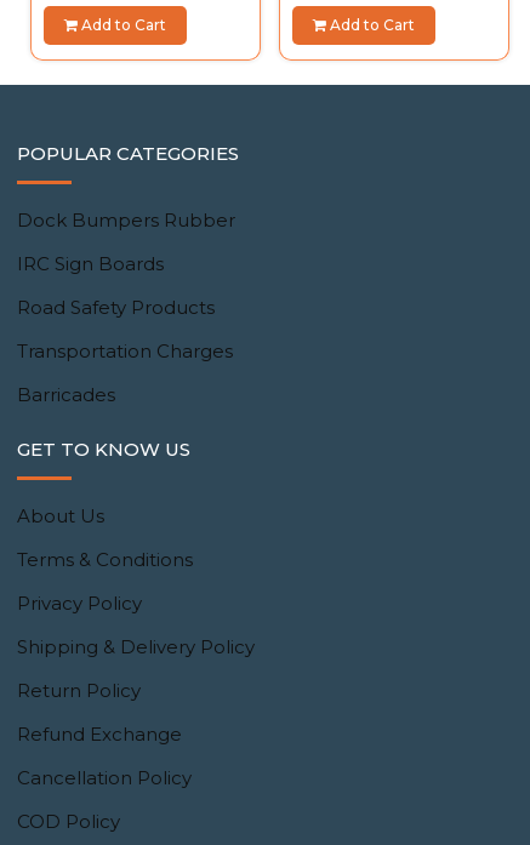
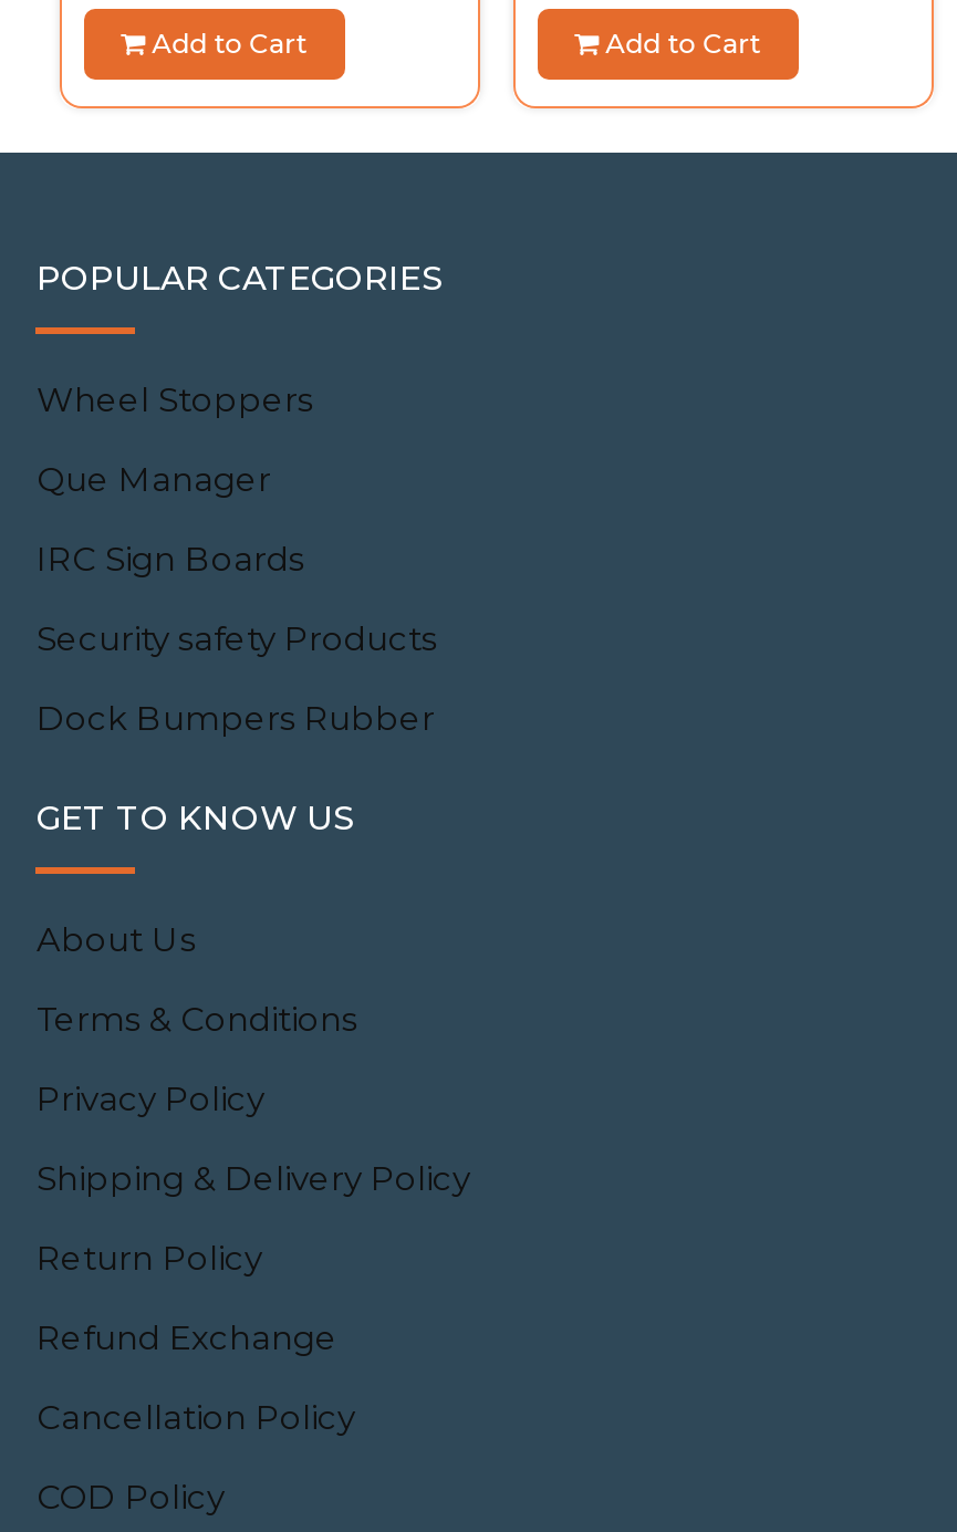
none -> [37,378,437,659] Wheel Stoppers | Que Manager | Security safety Products
moved [18,208,236,231] -> [37,696,435,738]: Dock Bumpers Rubber
moved [18,252,164,275] -> [37,537,304,579]: IRC Sign Boards
[18,295,233,406] Road Safety Products | Transportation Charges | Barricades -> none

